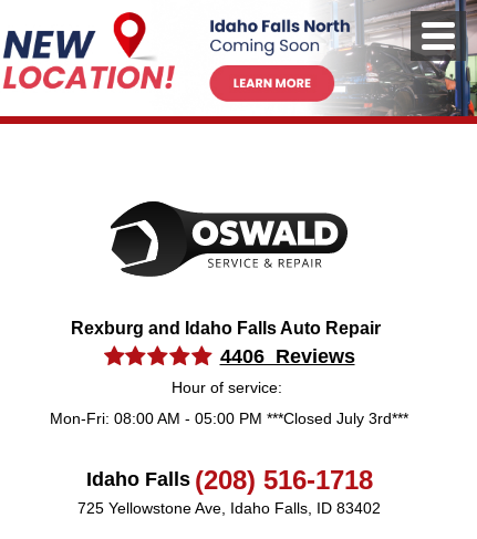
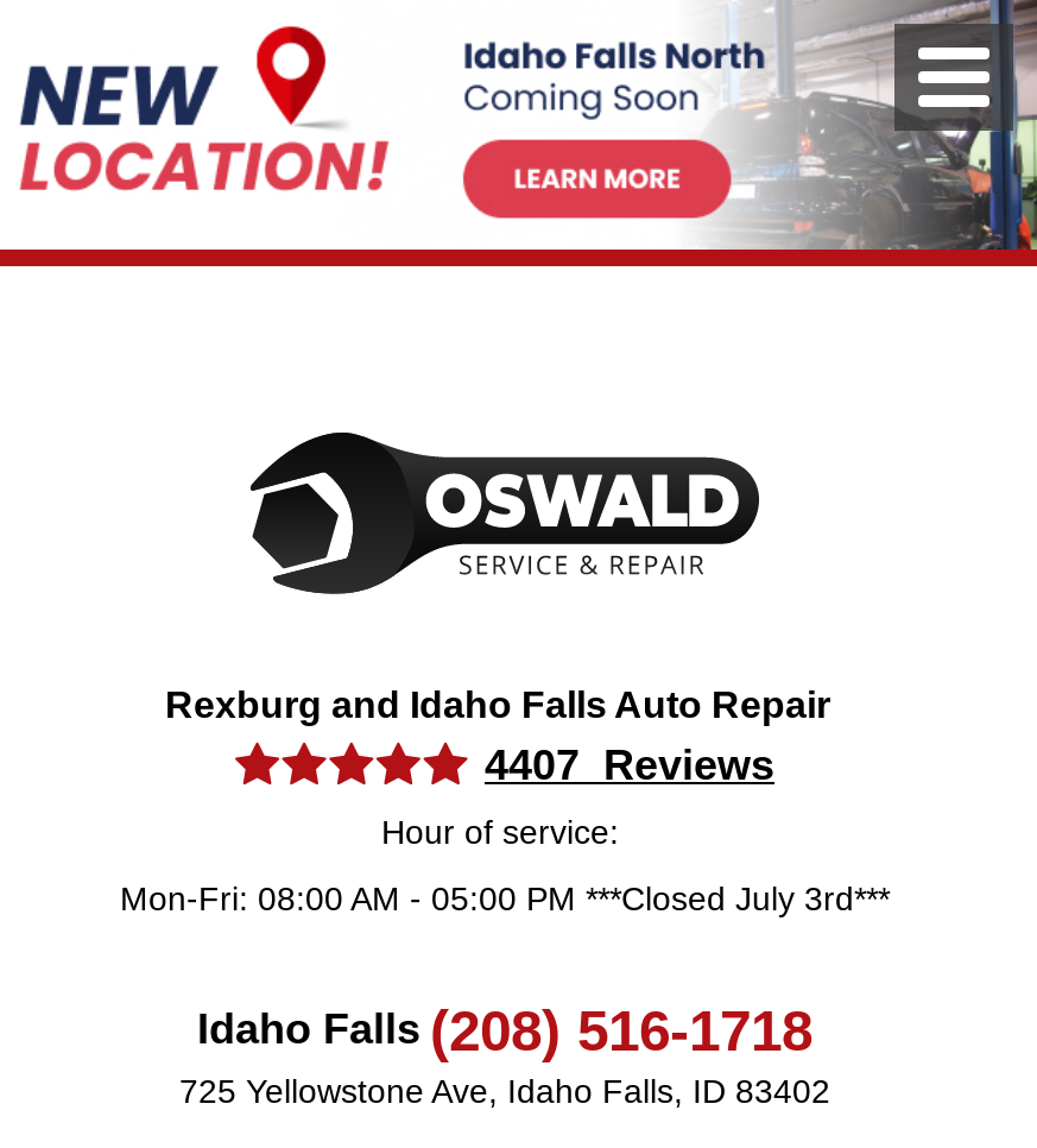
[220,346,355,368] 4406 Reviews -> [485,742,774,790] 4407 Reviews

